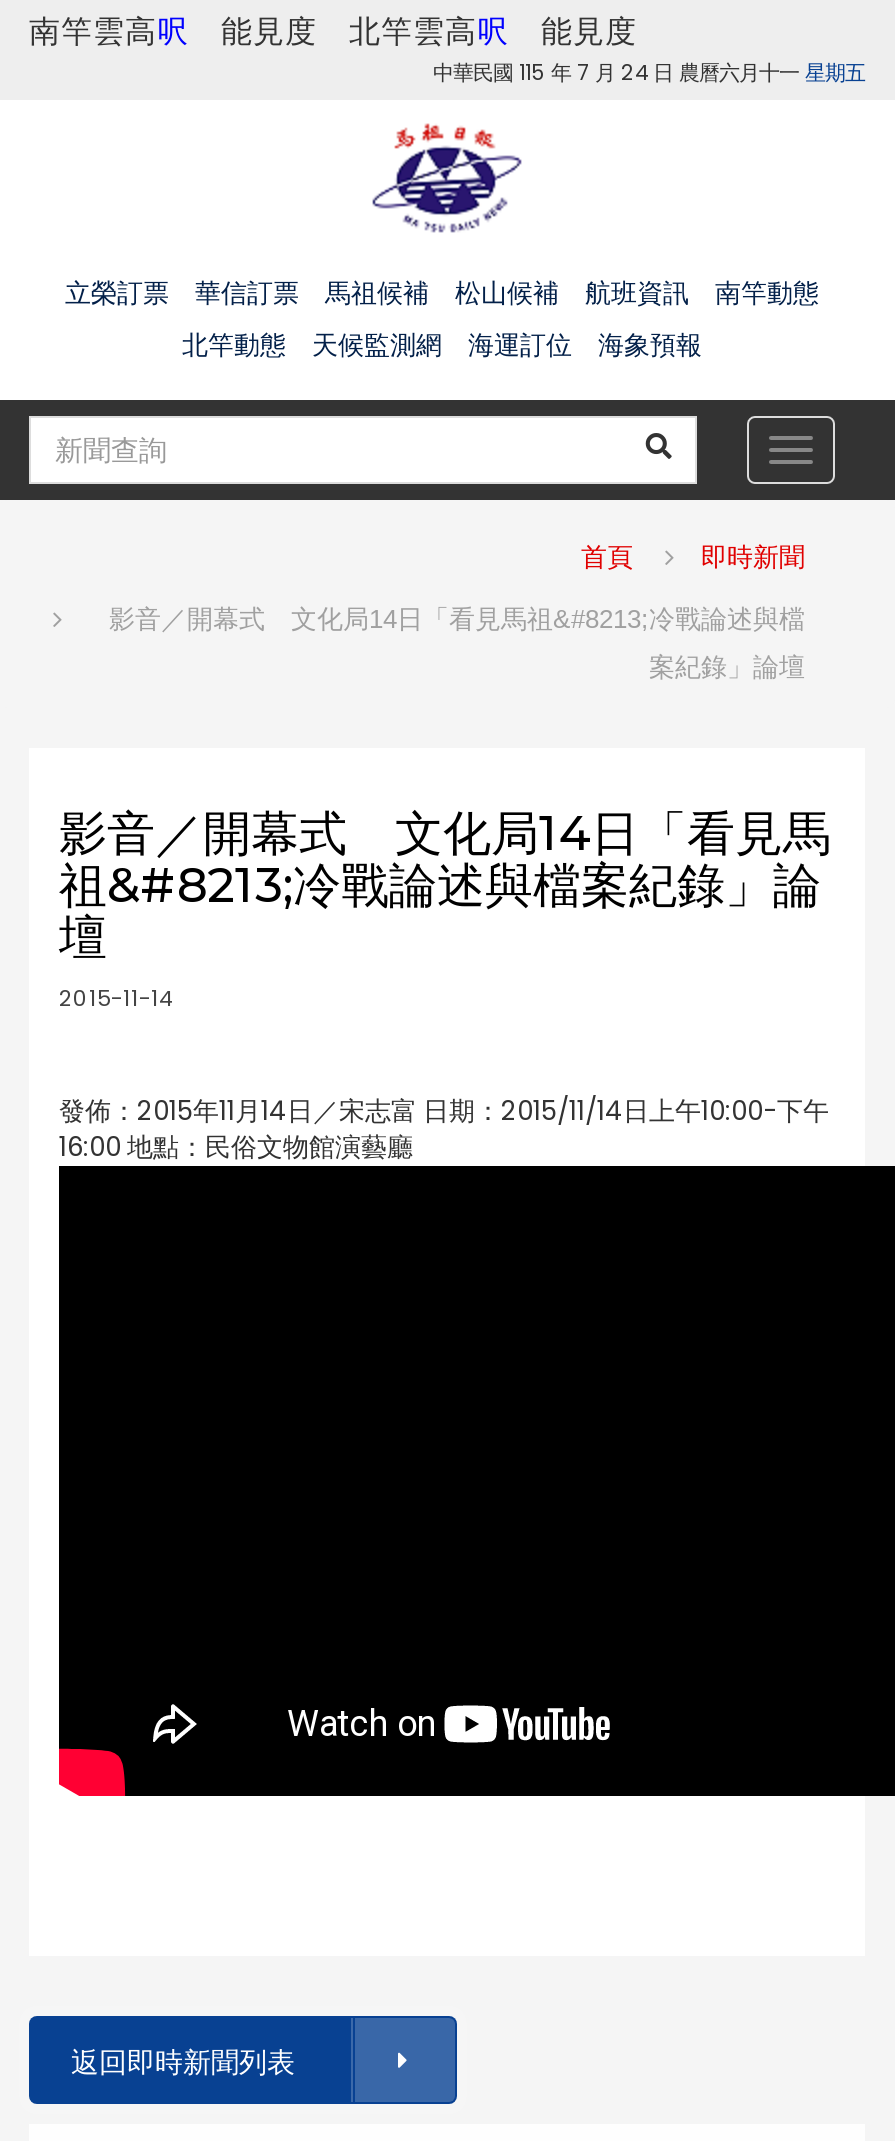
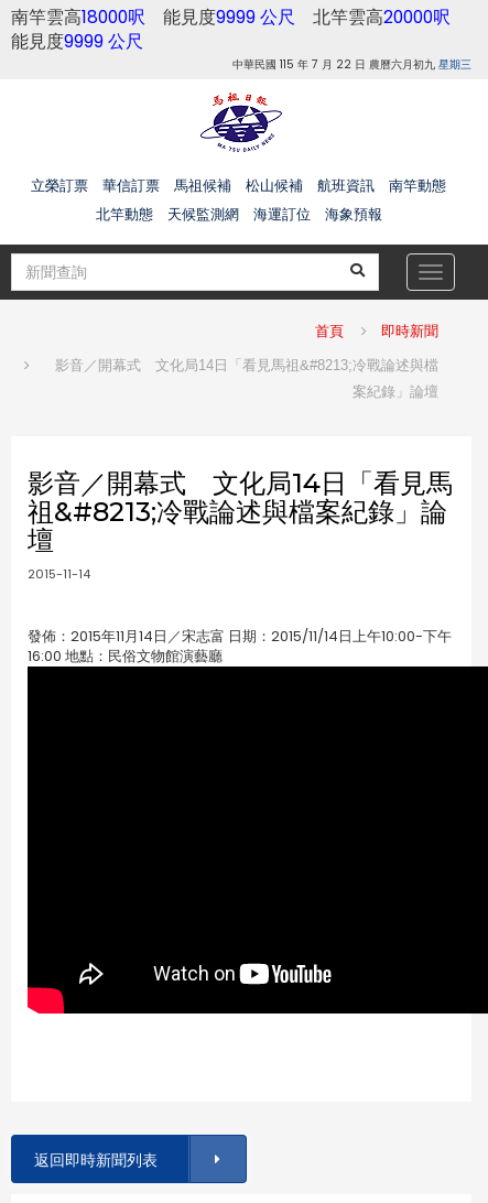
[29,10,865,88] 南竿雲高呎能見度 | 北竿雲高呎能見度 | 中華民國 115 年 7 月 24 日 農曆六月十一星期五 -> [11,6,471,73] 南竿雲高18000呎能見度9999 公尺北竿雲高20000呎 | 能見度9999 公尺 | 中華民國 115 年 7 月 22 日 農曆六月初九星期三

